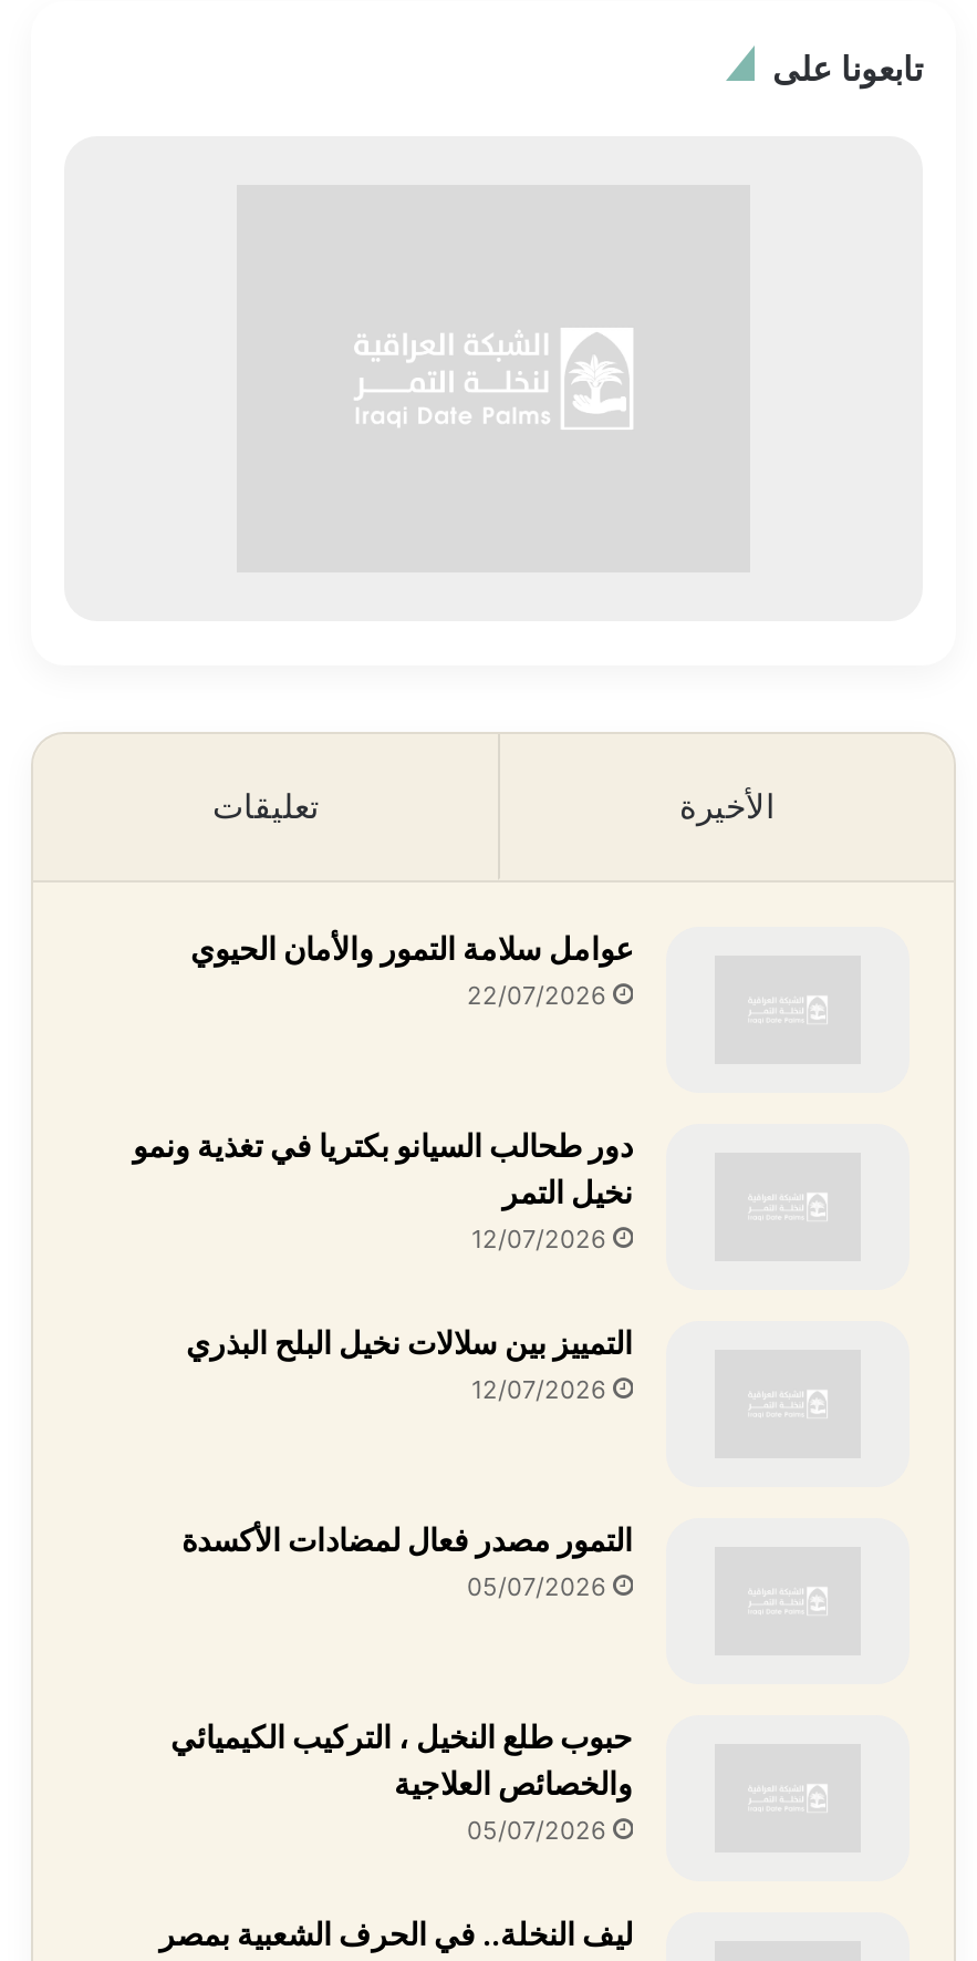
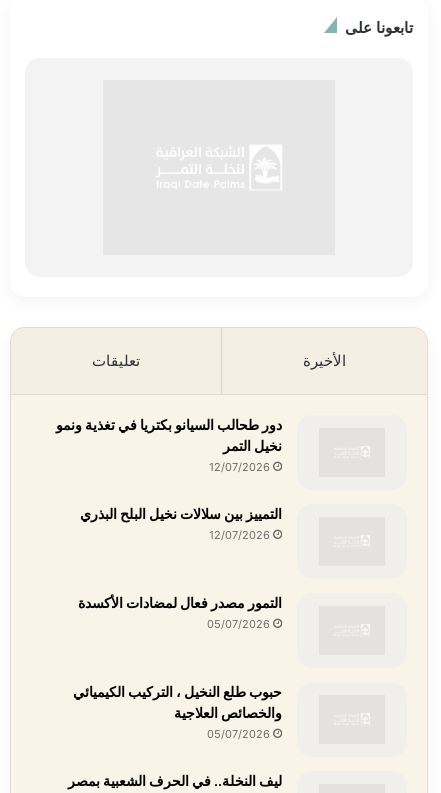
[190,930,633,1012] عوامل سلامة التمور والأمان الحيوي | 22/07/2026 -> none

